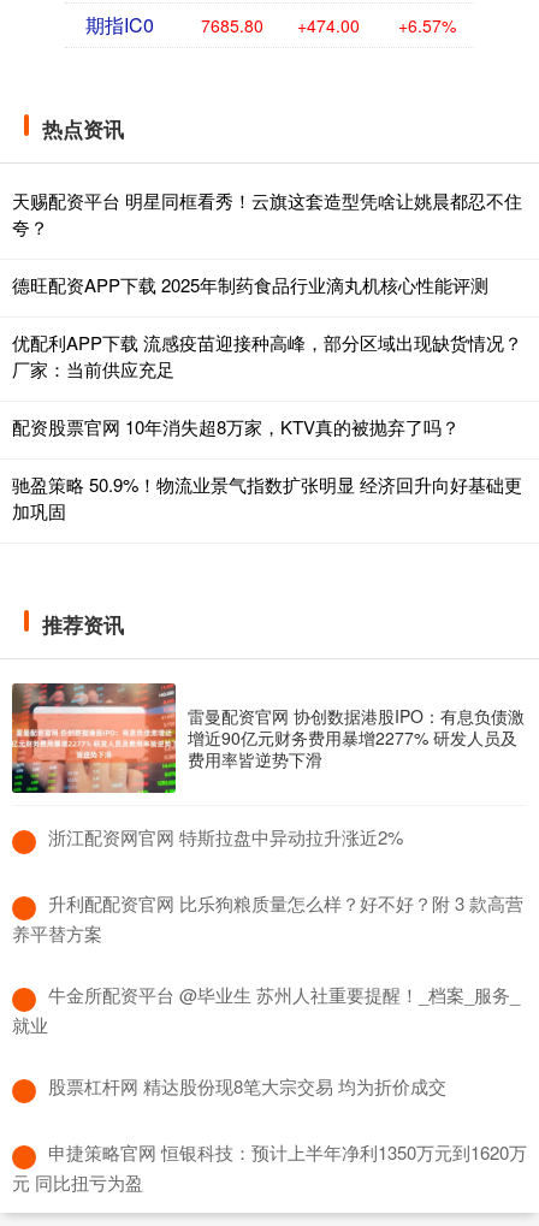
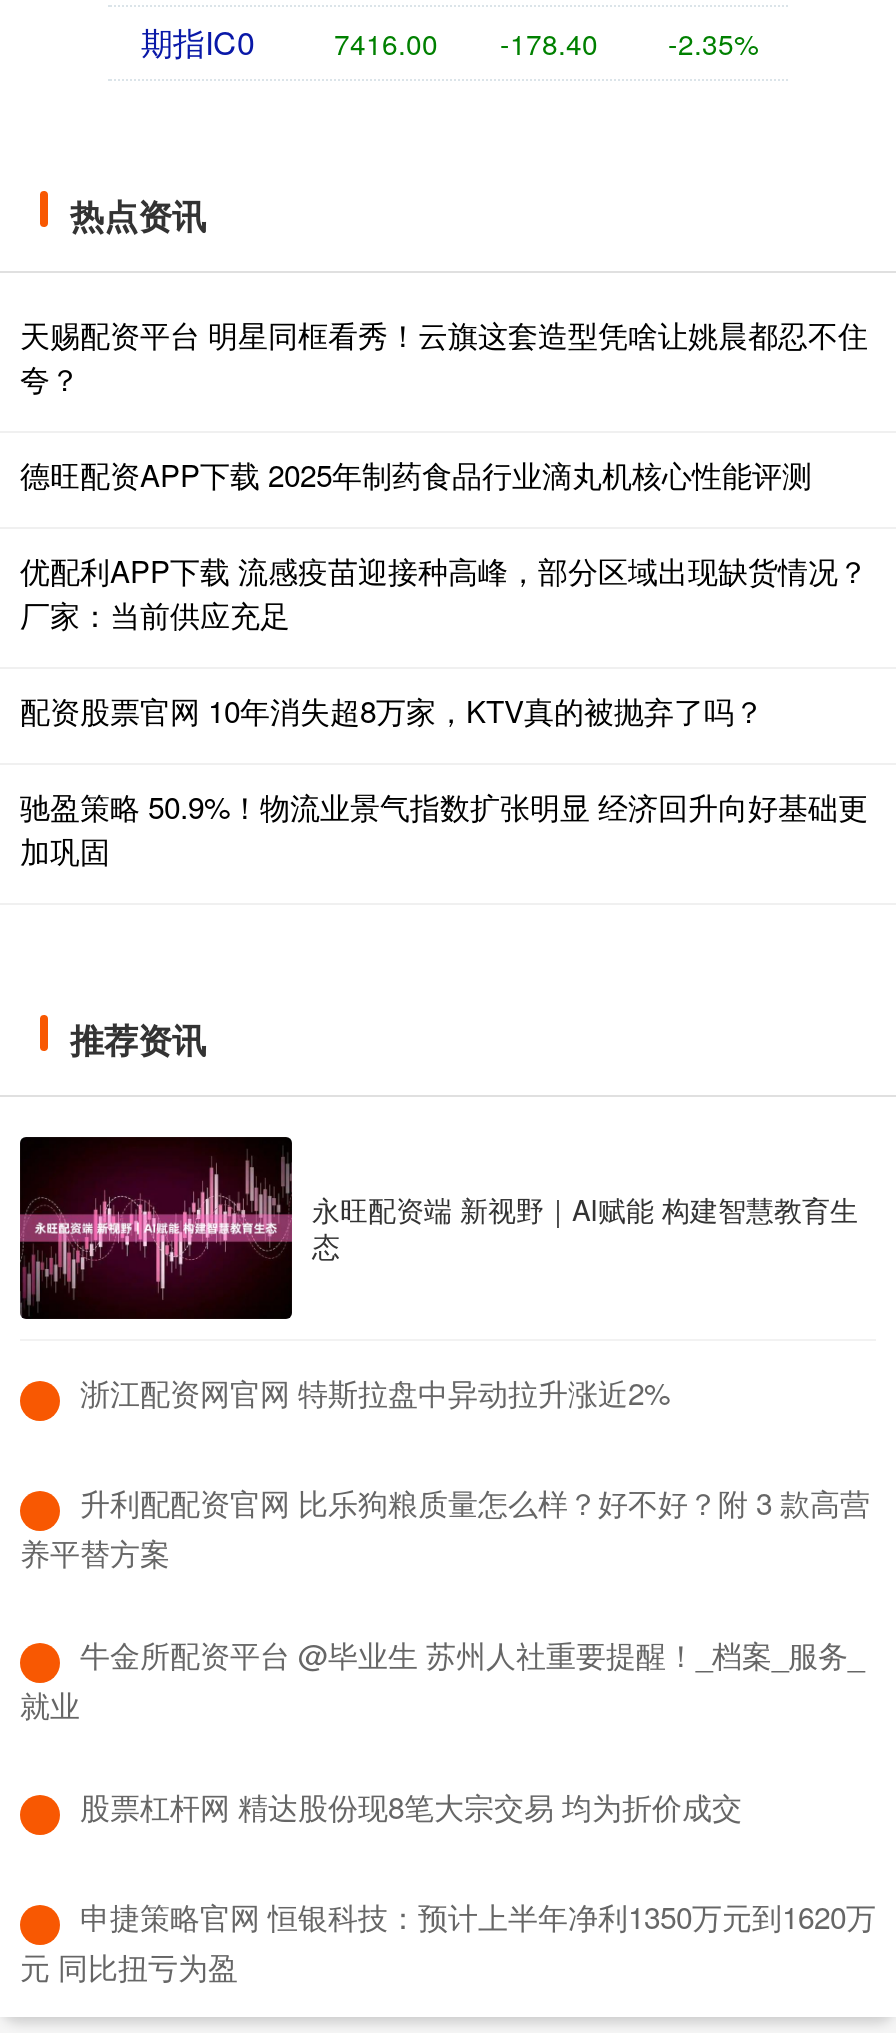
[201,13,263,37] 7685.80 -> [334,23,438,63] 7416.00
[297,13,360,37] +474.00 -> [500,23,598,63] -178.40
[398,13,456,37] +6.57% -> [668,23,758,63] -2.35%
[11,682,525,794] [image] | 雷曼配资官网 协创数据港股IPO：有息负债激 | 增近90亿元财务费用暴增2277% 研发人员及 | 费用率皆逆势下滑 -> [18,1135,858,1321] [image] | 永旺配资端 新视野｜AI赋能 构建智慧教育生 | 态

